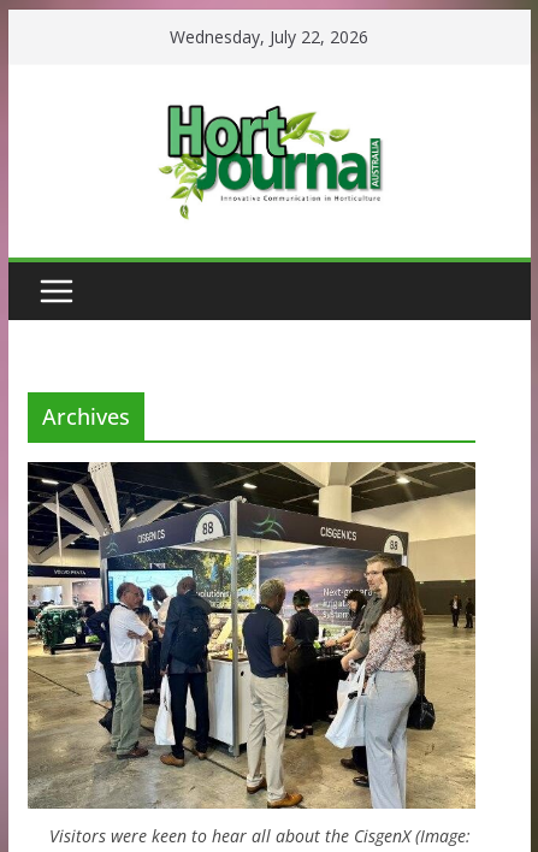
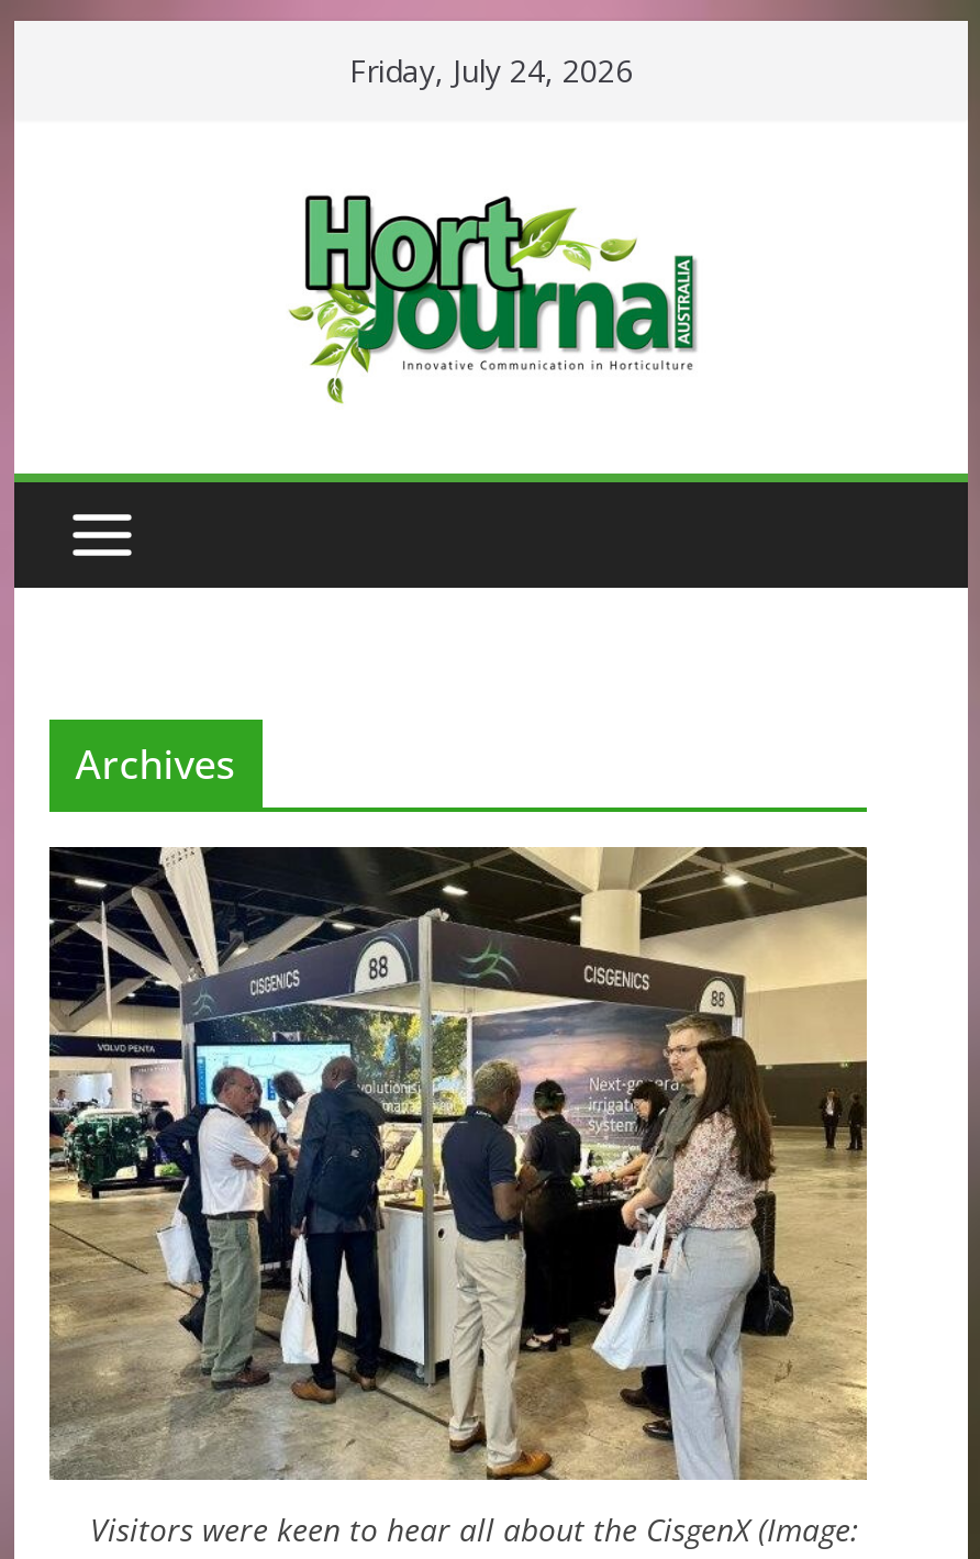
[170,25,369,48] Wednesday, July 22, 2026 -> [349,49,633,91] Friday, July 24, 2026

